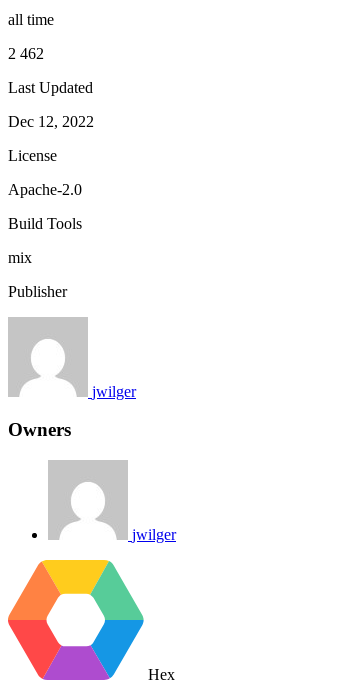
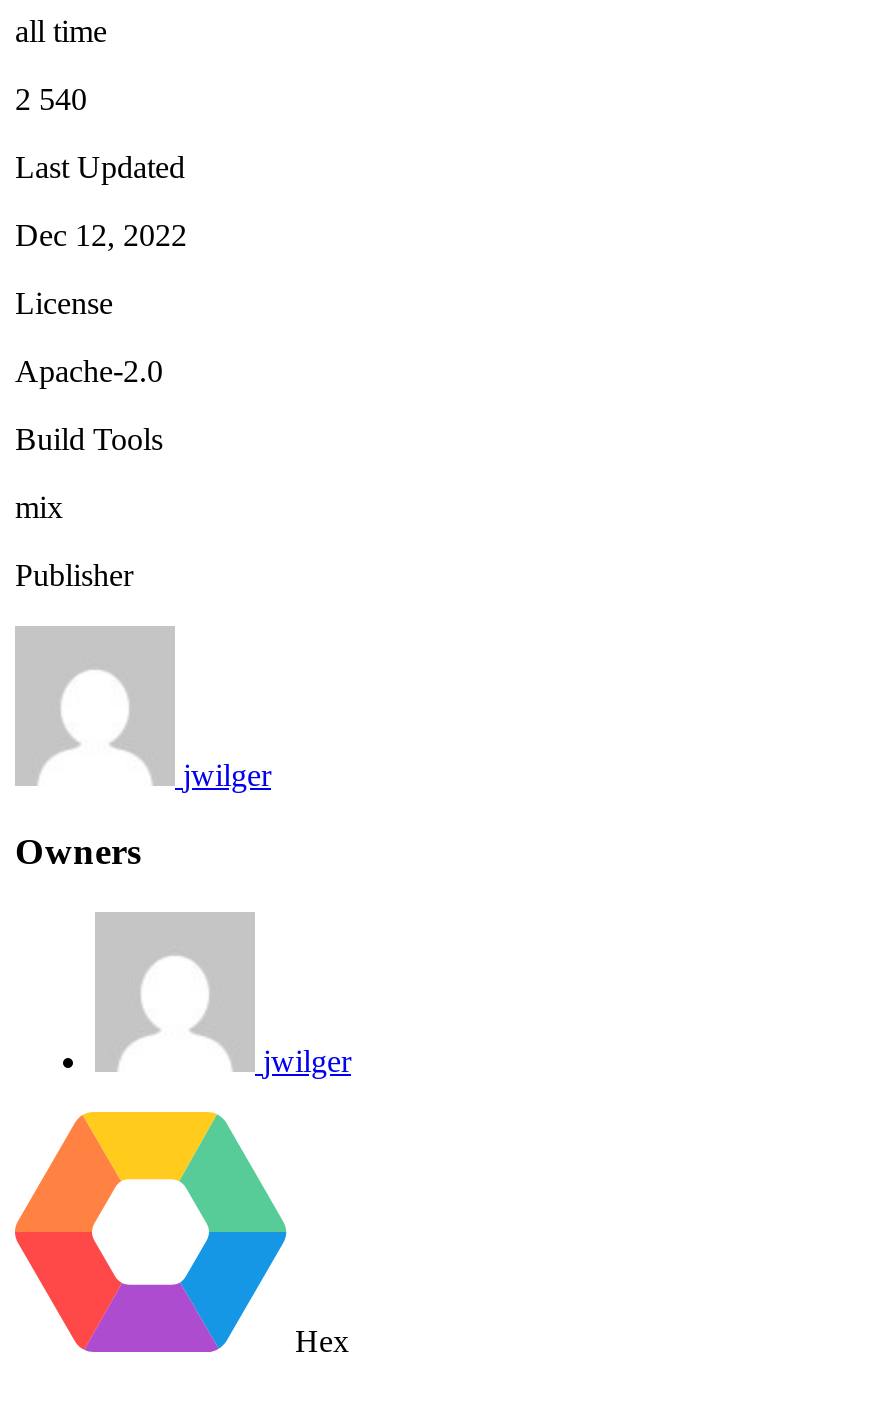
[8,45,44,62] 2 462 -> [15,81,87,115] 2 540

